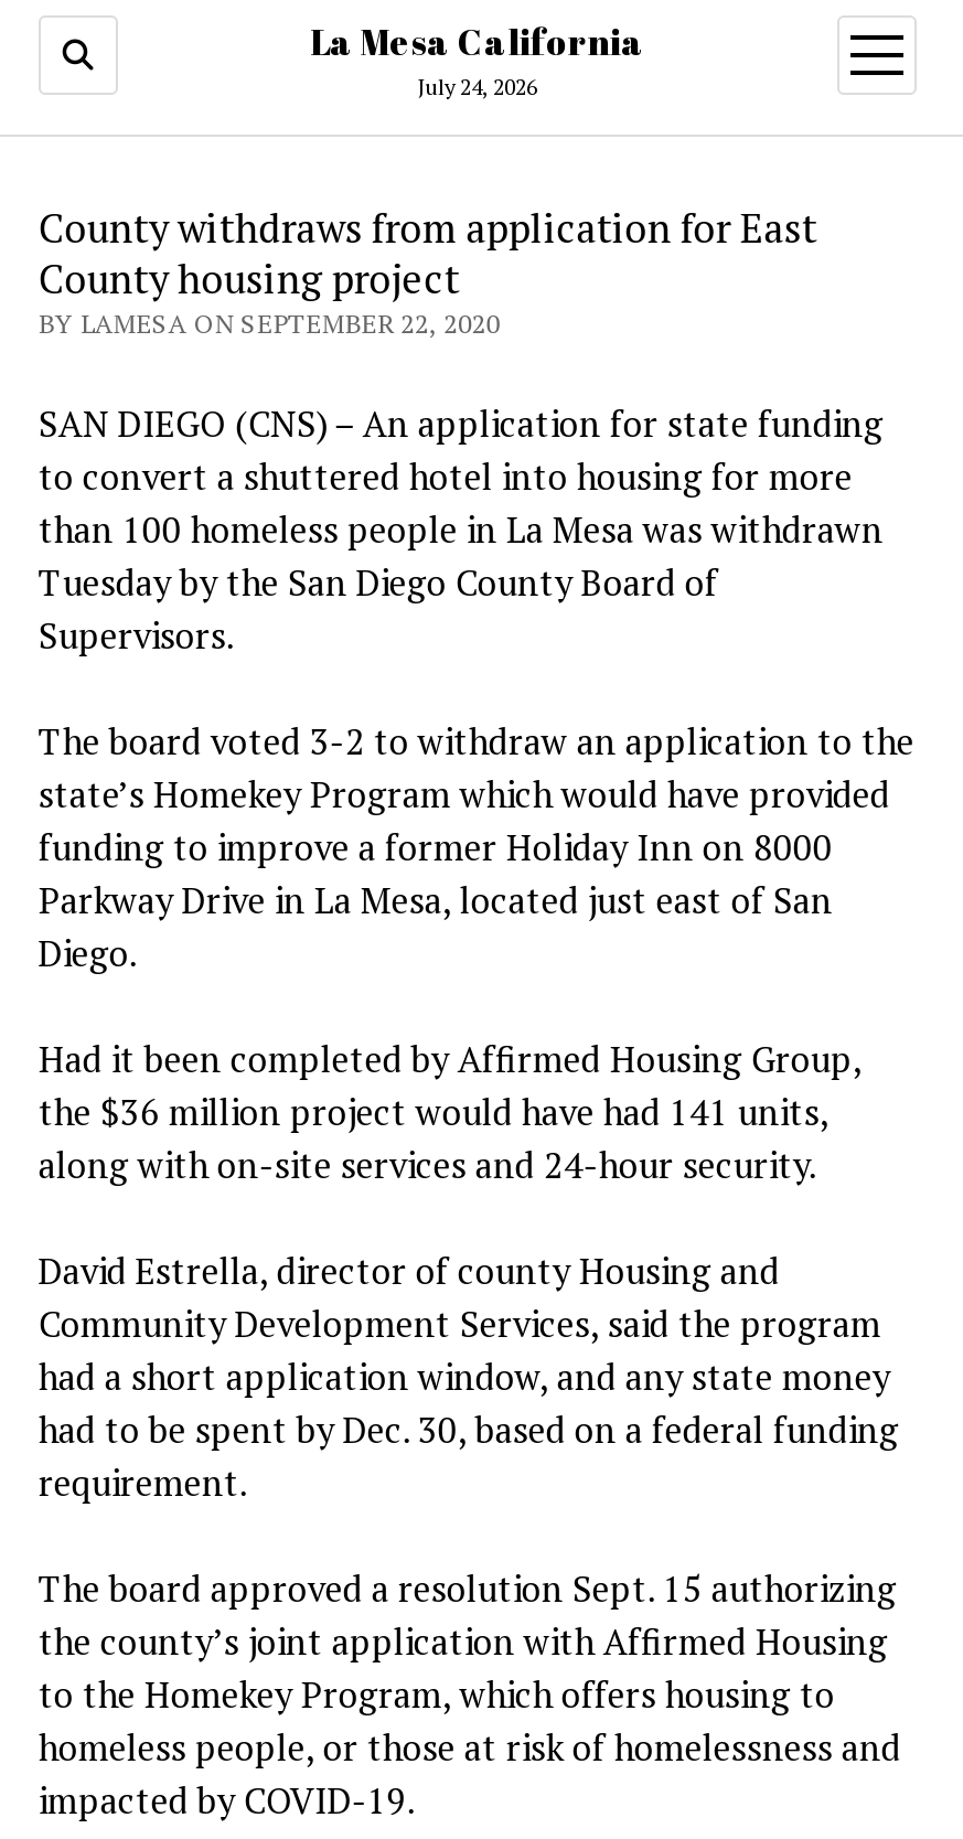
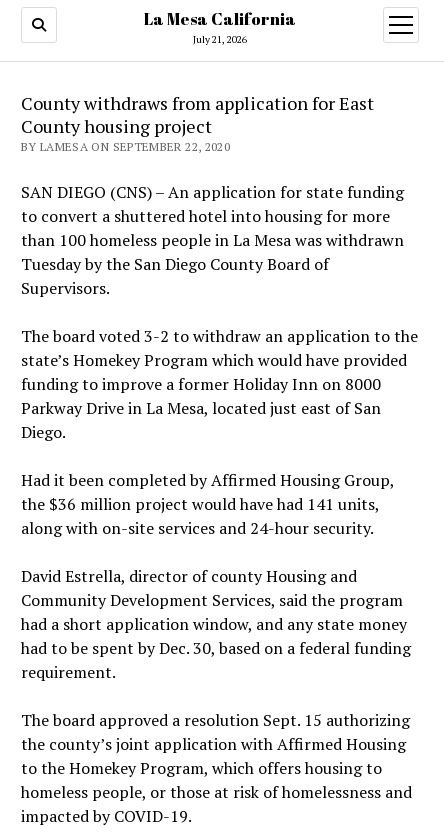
[418,73,537,101] July 24, 2026 -> [193,33,247,46] July 21, 2026

